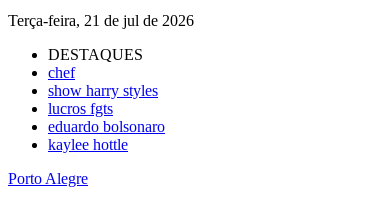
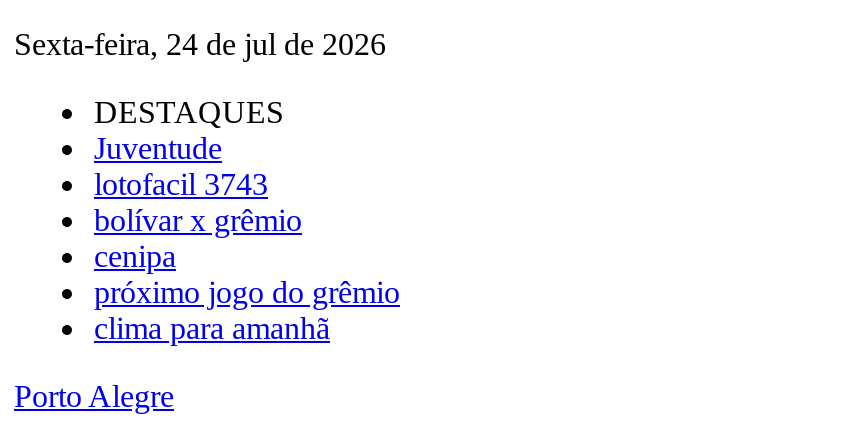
[8,12,194,29] Terça-feira, 21 de jul de 2026 -> [14,27,386,61] Sexta-feira, 24 de jul de 2026
[48,64,165,153] chef | show harry styles | lucros fgts | eduardo bolsonaro | kaylee hottle -> [94,131,400,345] Juventude | lotofacil 3743 | bolívar x grêmio | cenipa | próximo jogo do grêmio | clima para amanhã

